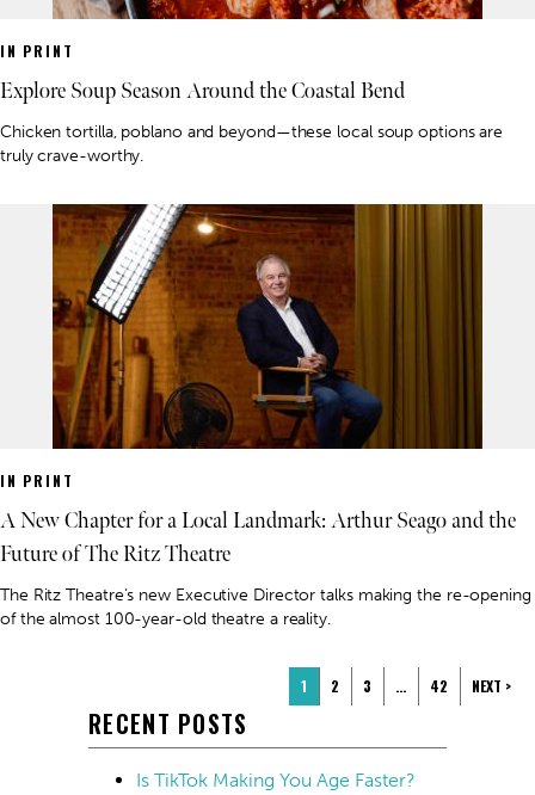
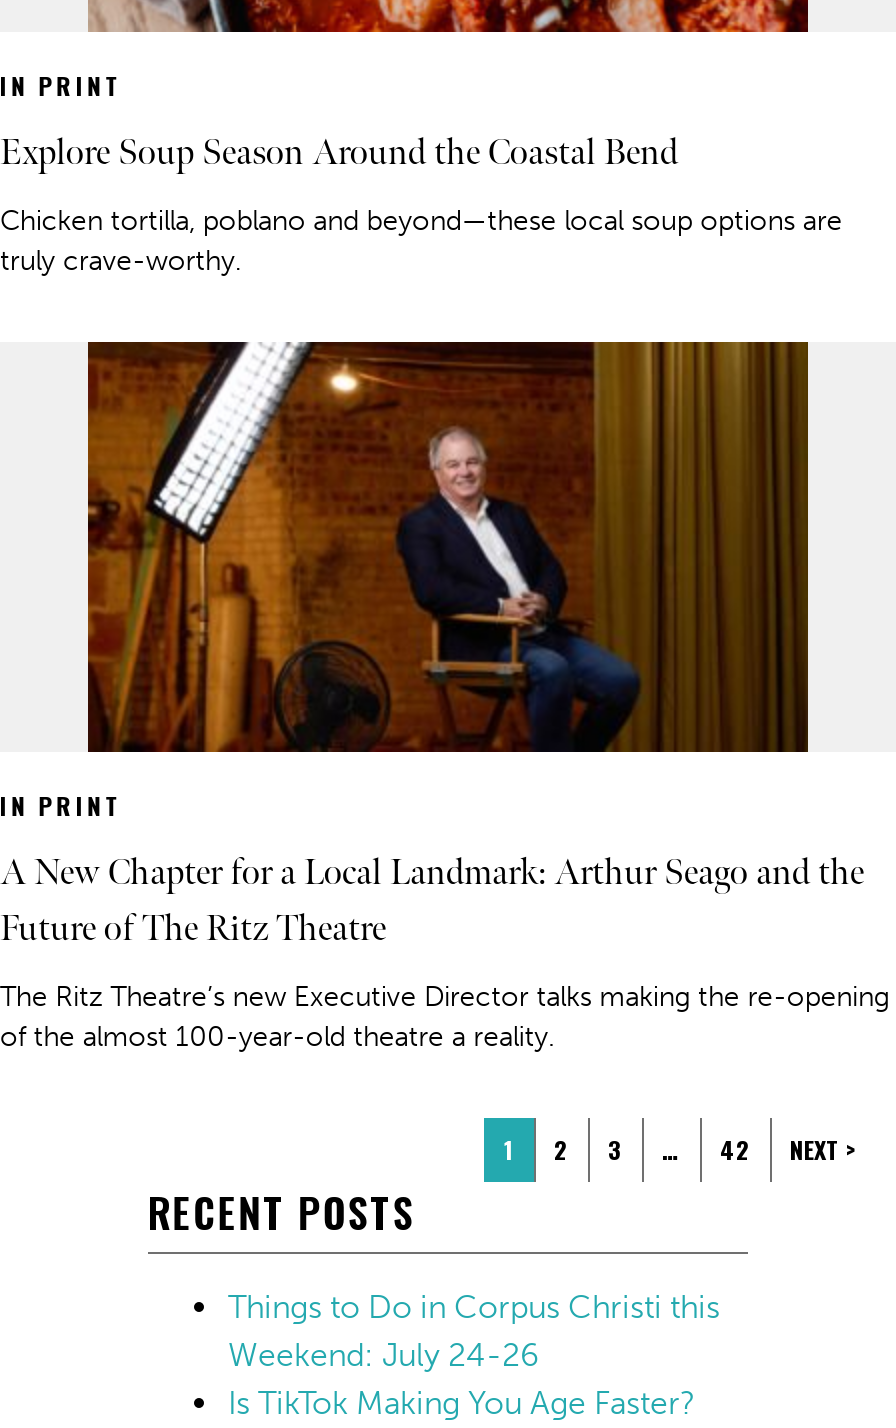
none -> [228,1288,720,1374] Things to Do in Corpus Christi this | Weekend: July 24-26

